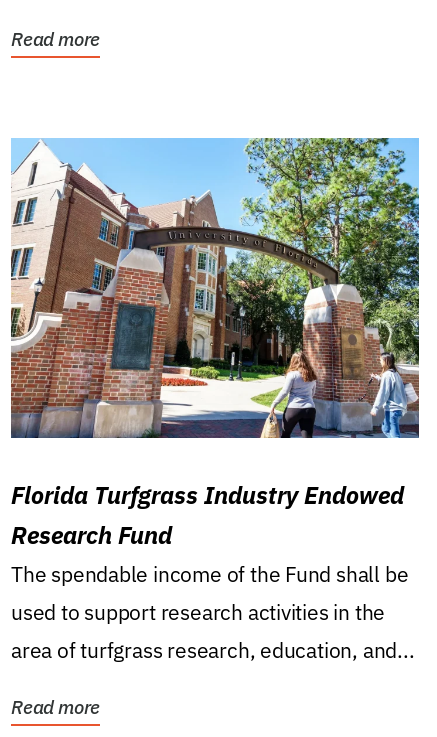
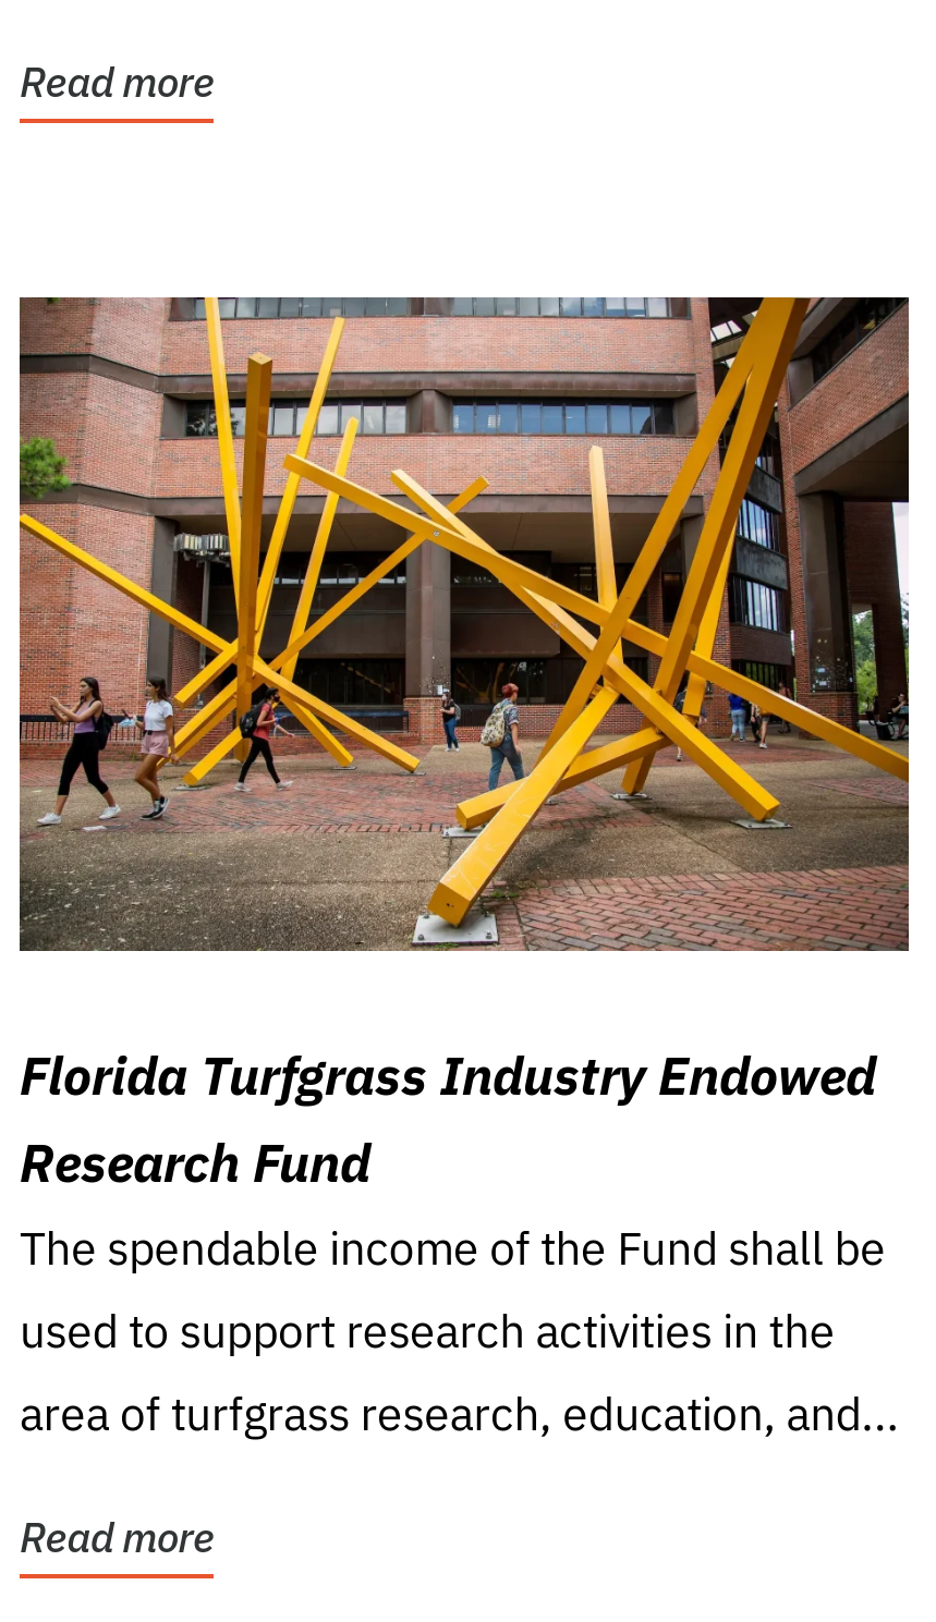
[10,137,420,439] [image] -> [17,295,911,953] [image]

